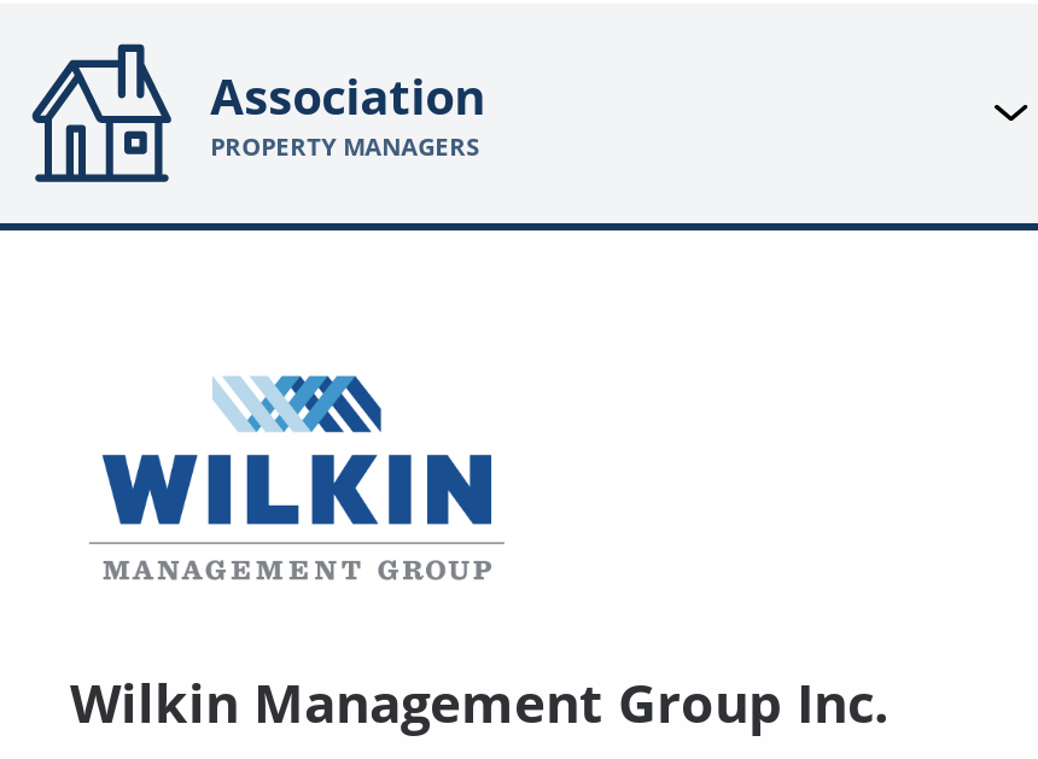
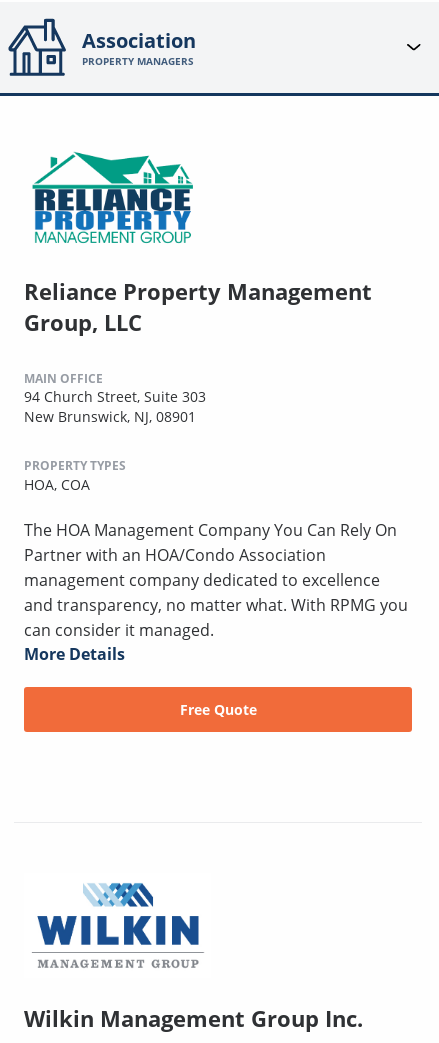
none -> [24,151,408,719] [image] | Reliance Property Management | Group, LLC | MAIN OFFICE | 94 Church Street, Suite 303 | New Brunswick, NJ, 08901 | PROPERTY TYPES | HOA, COA | The HOA Management Company You Can Rely On | Partner with an HOA/Condo Association | management company dedicated to excellence | and transparency, no matter what. With RPMG you | can consider it managed. | More Details | Free Quote

